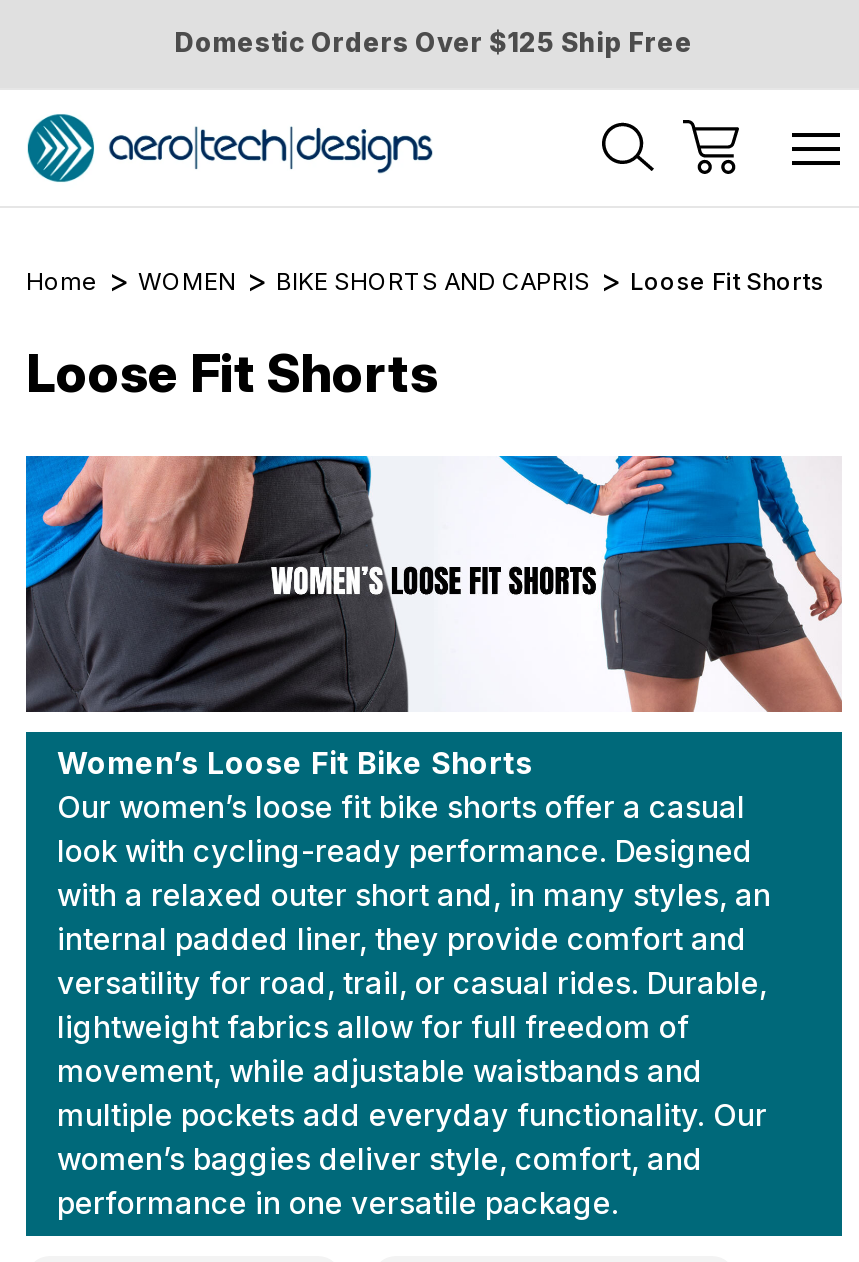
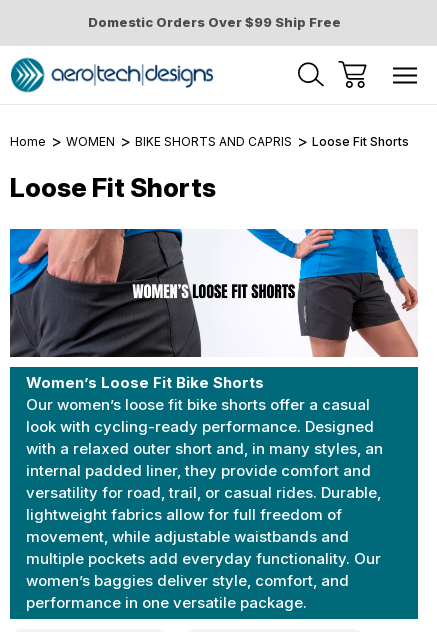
[175,26,693,58] Domestic Orders Over $125 Ship Free -> [87,14,340,30] Domestic Orders Over $99 Ship Free

